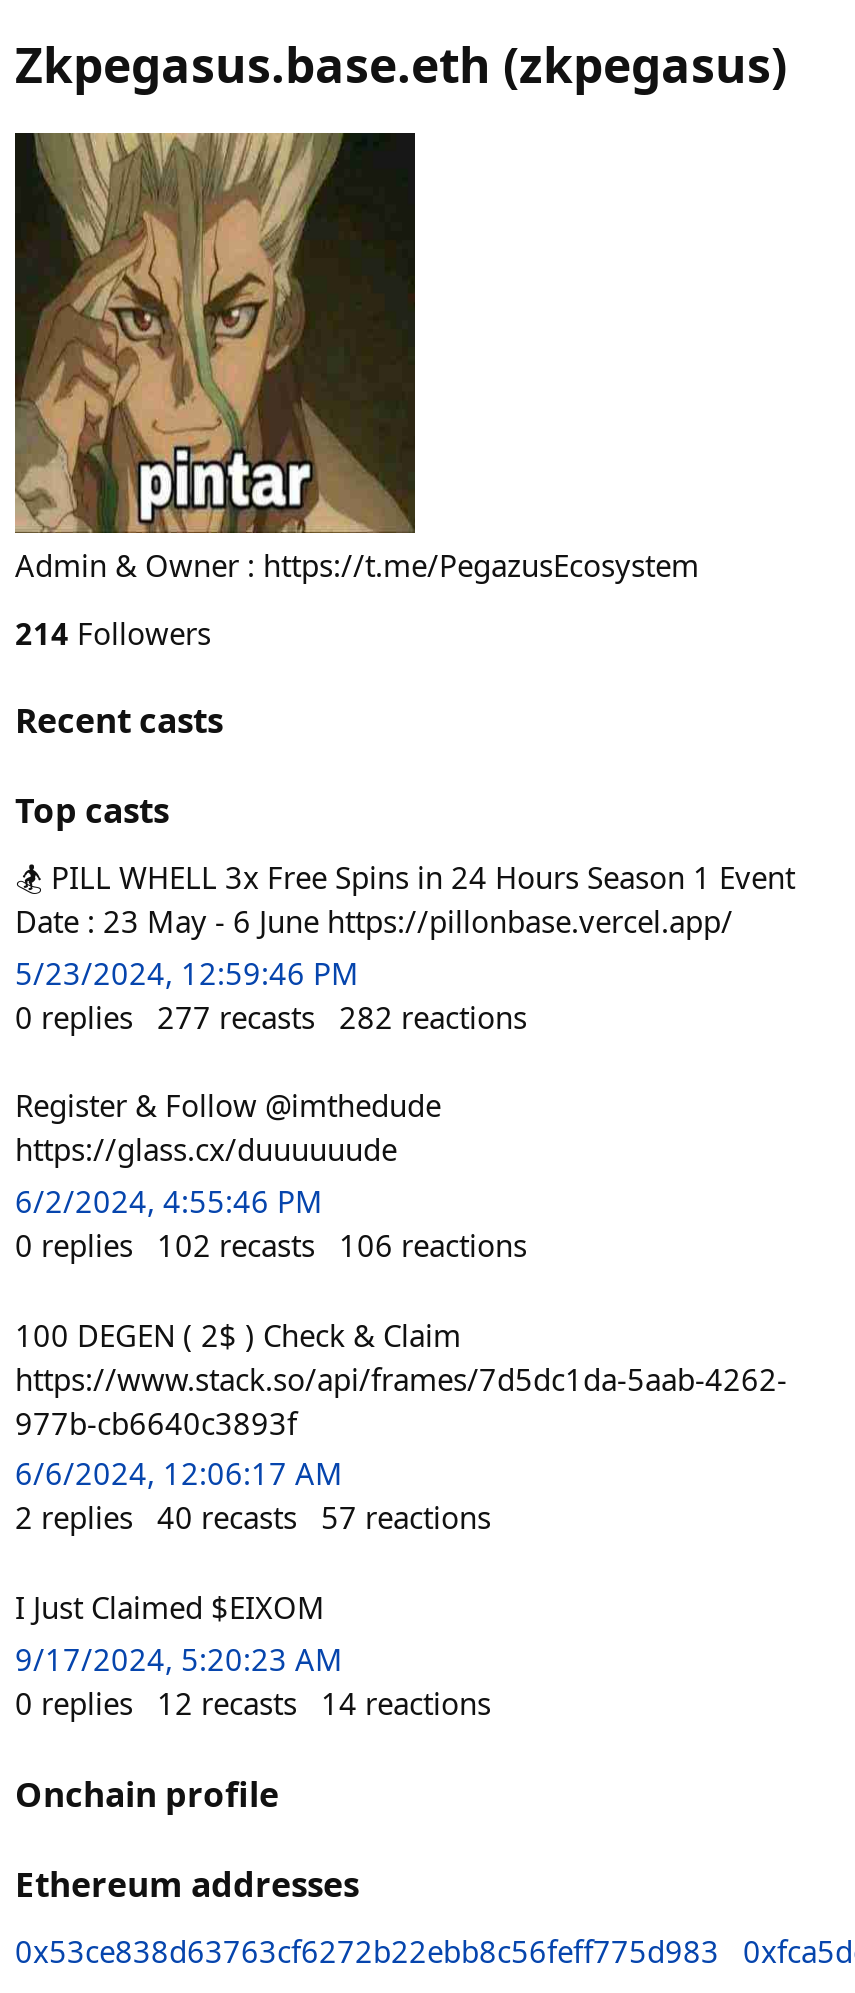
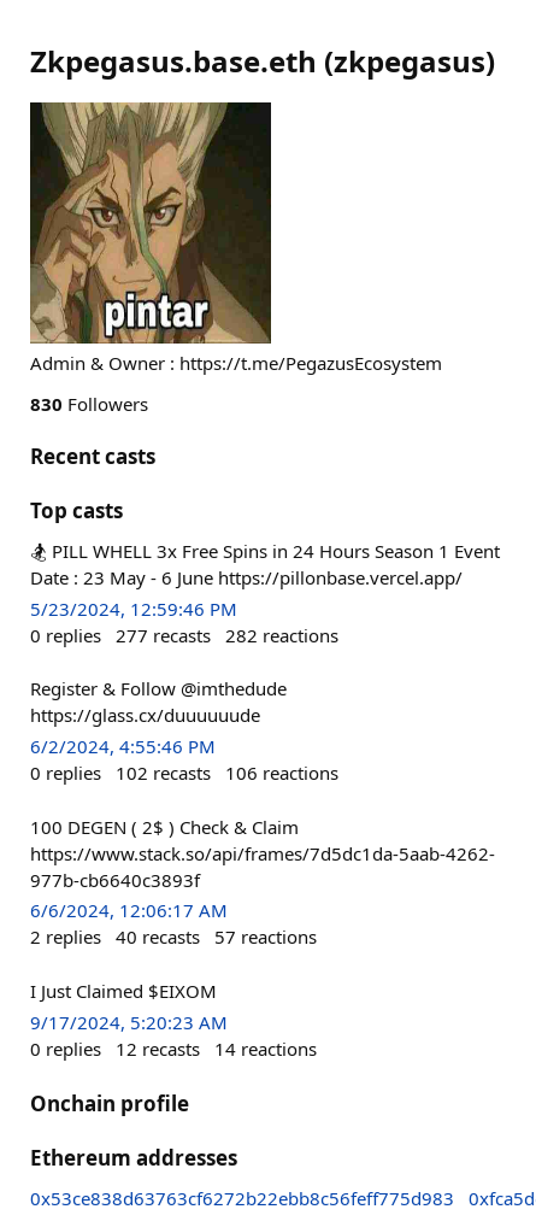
[15,613,211,653] 214 Followers -> [30,392,148,416] 830 Followers

